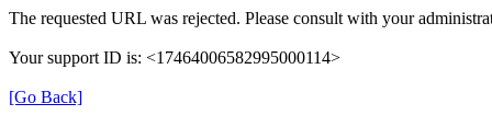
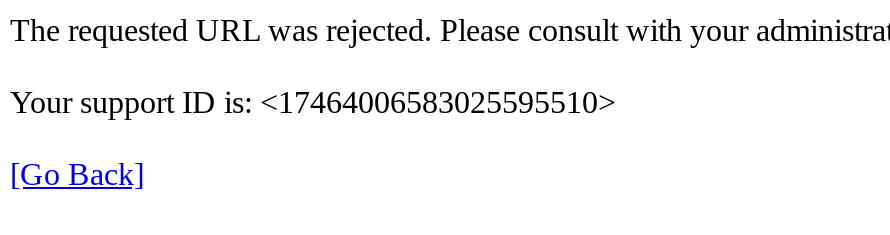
[9,48,340,67] Your support ID is: <17464006582995000114> -> [10,85,616,119] Your support ID is: <17464006583025595510>

